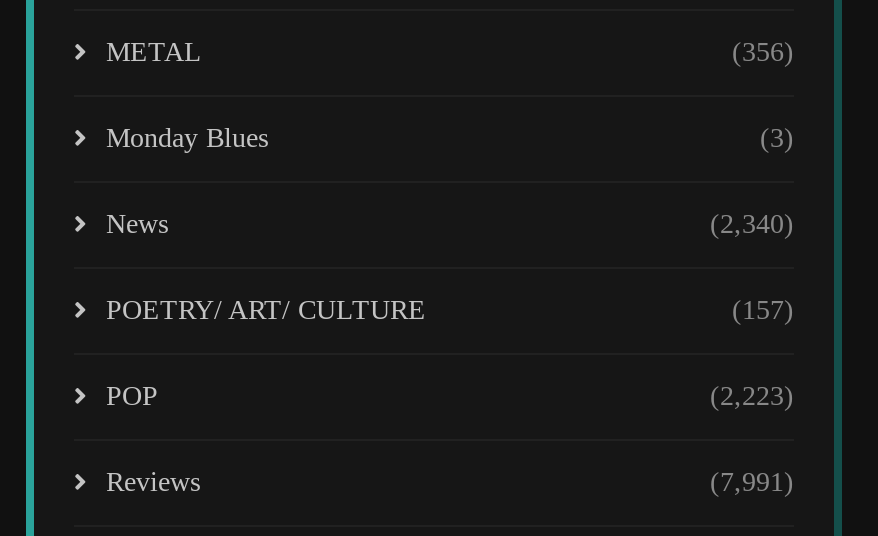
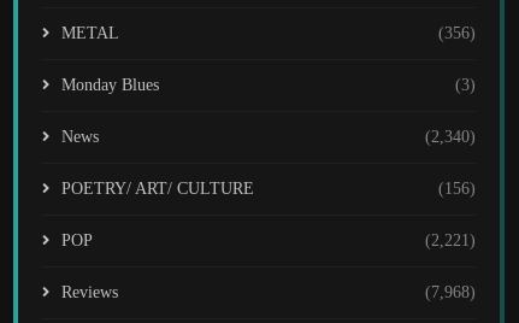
[732,294,794,324] (157) -> [438,179,476,197] (156)
[710,380,794,410] (2,223) -> [425,231,476,249] (2,221)
[710,466,794,496] (7,991) -> [425,283,476,301] (7,968)

